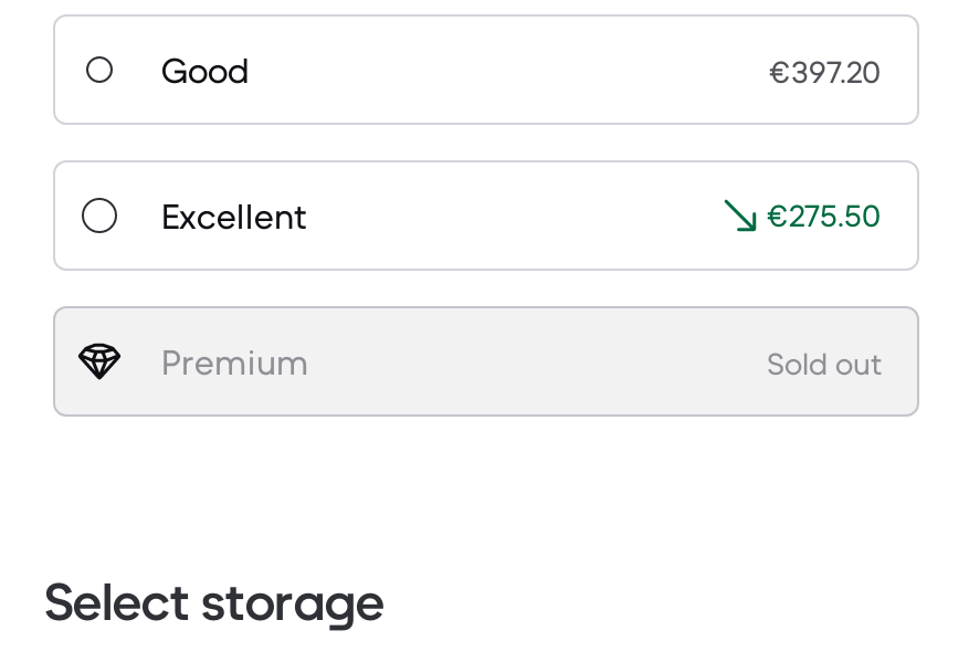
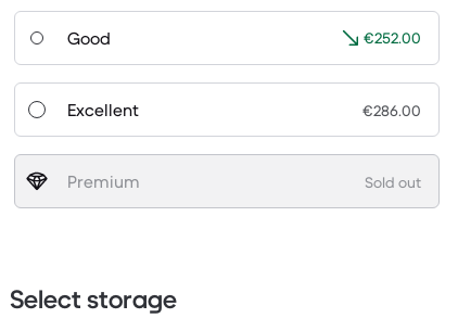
[769,53,882,93] €397.20 -> [364,29,421,48] €252.00
[767,197,882,236] €275.50 -> [362,101,421,121] €286.00

